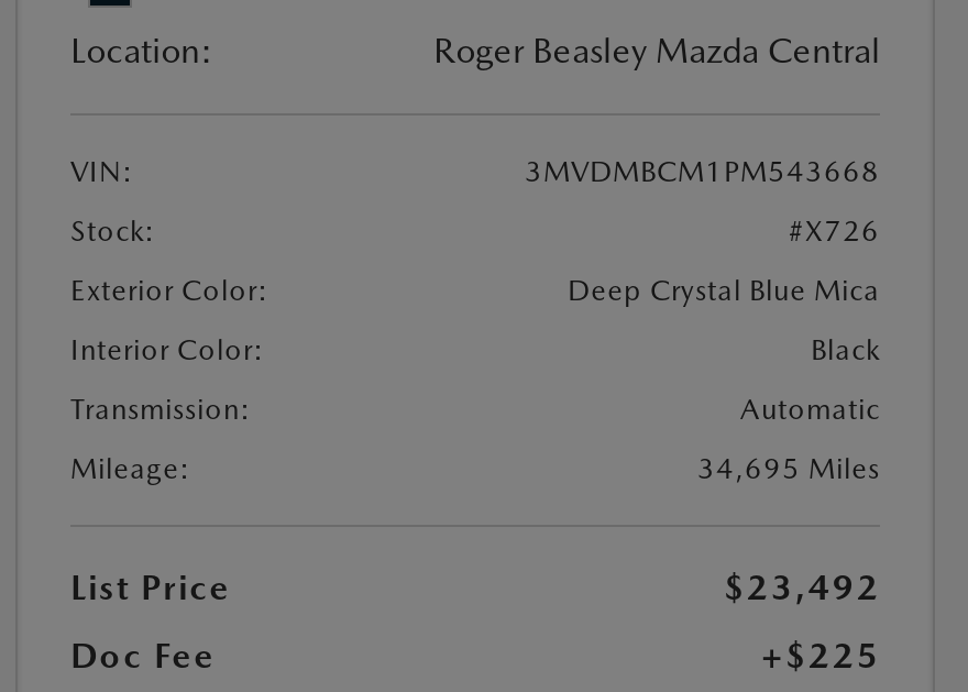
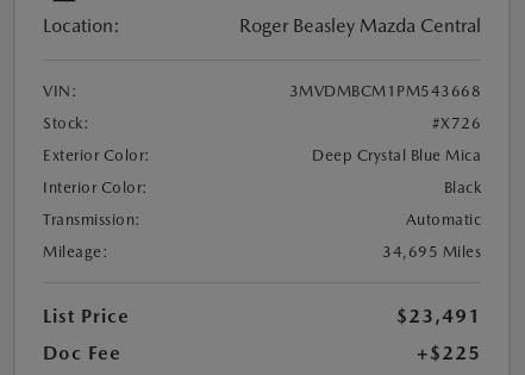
[724,567,880,609] $23,492 -> [396,305,481,327] $23,491

